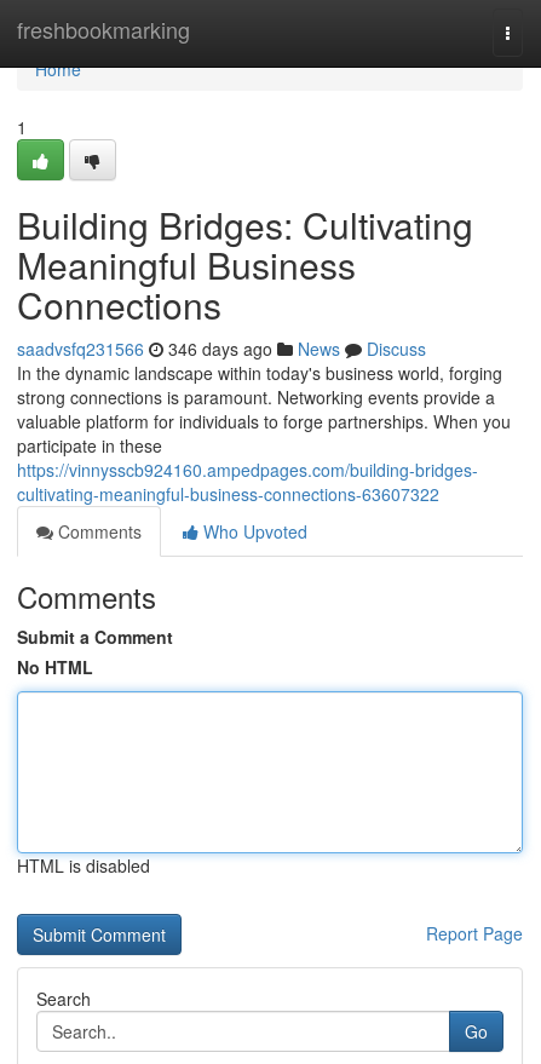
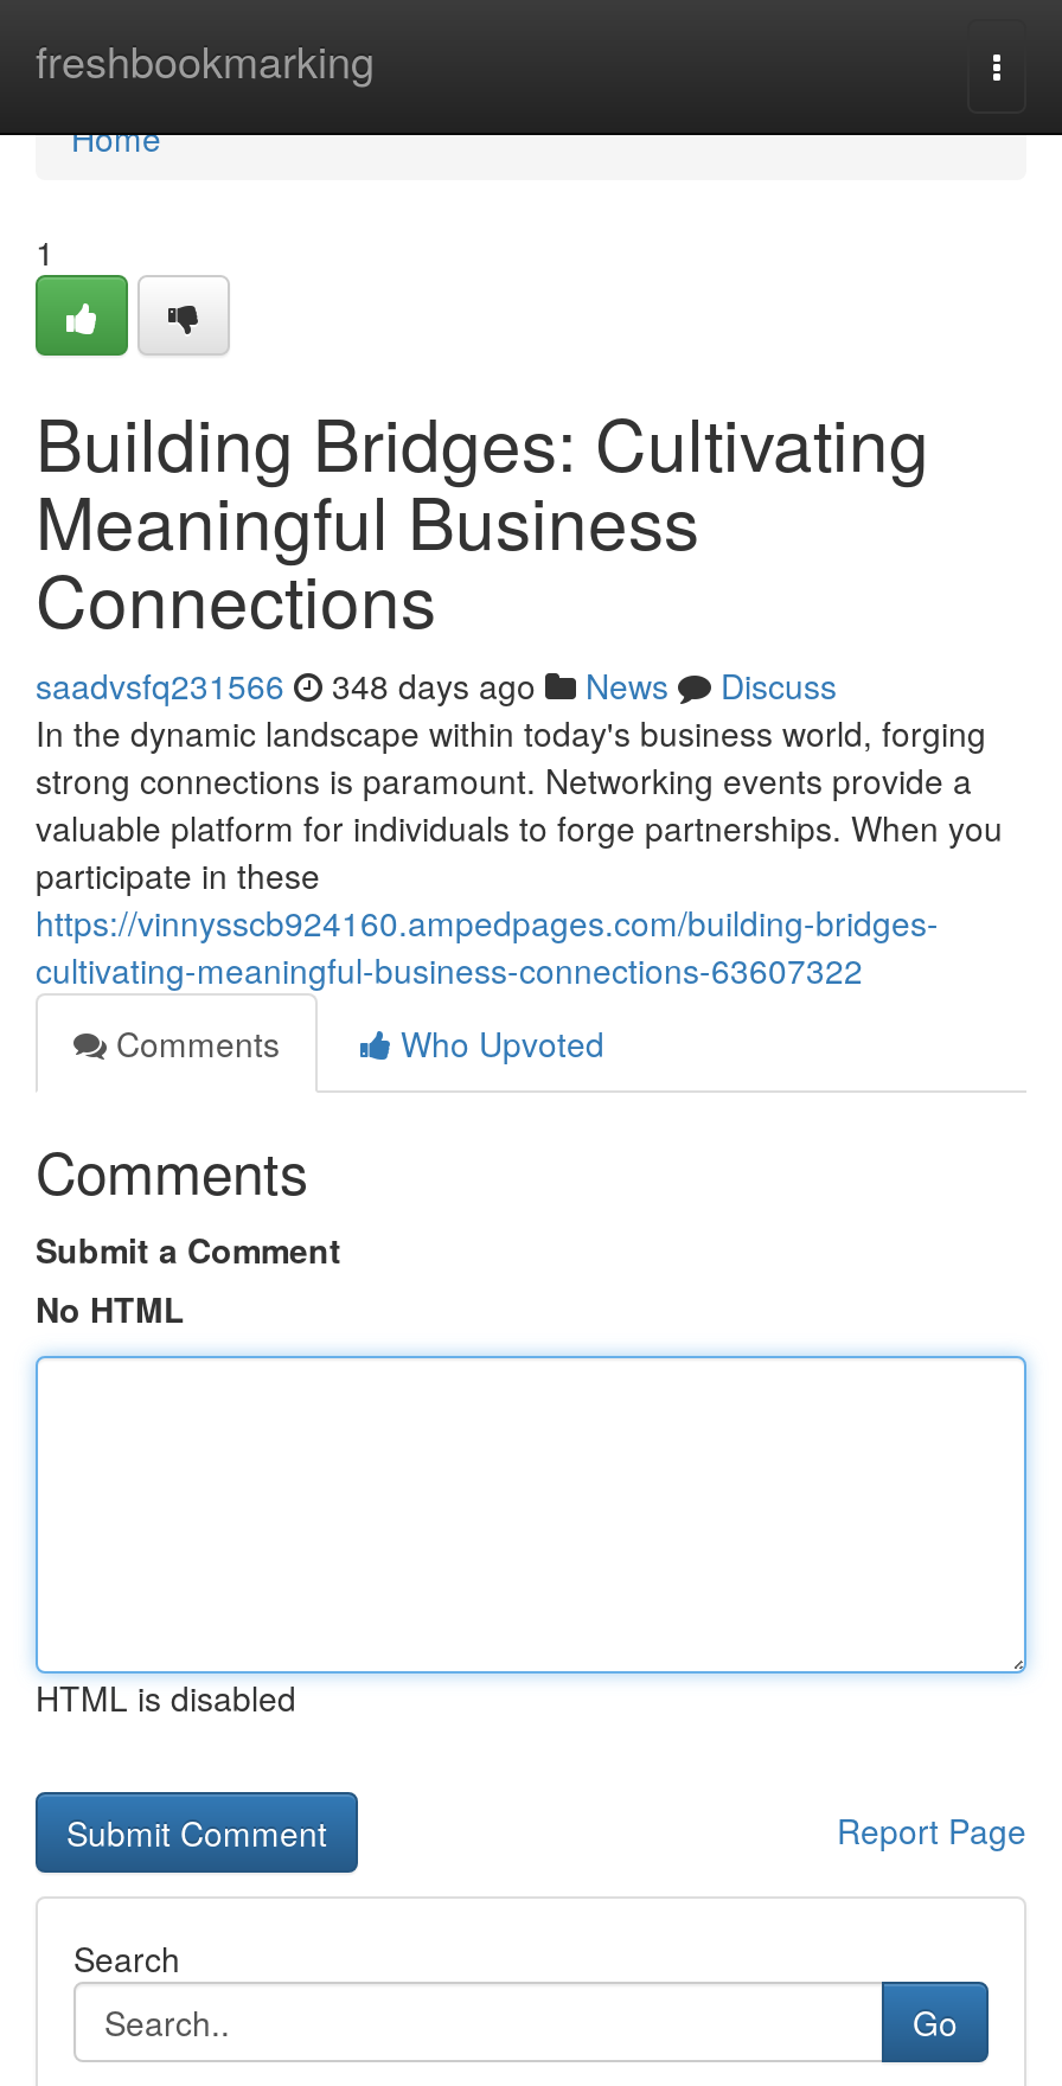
[17,337,426,361] saadvsfq231566 346 days ago News Discuss -> [36,661,837,709] saadvsfq231566 348 days ago News Discuss

